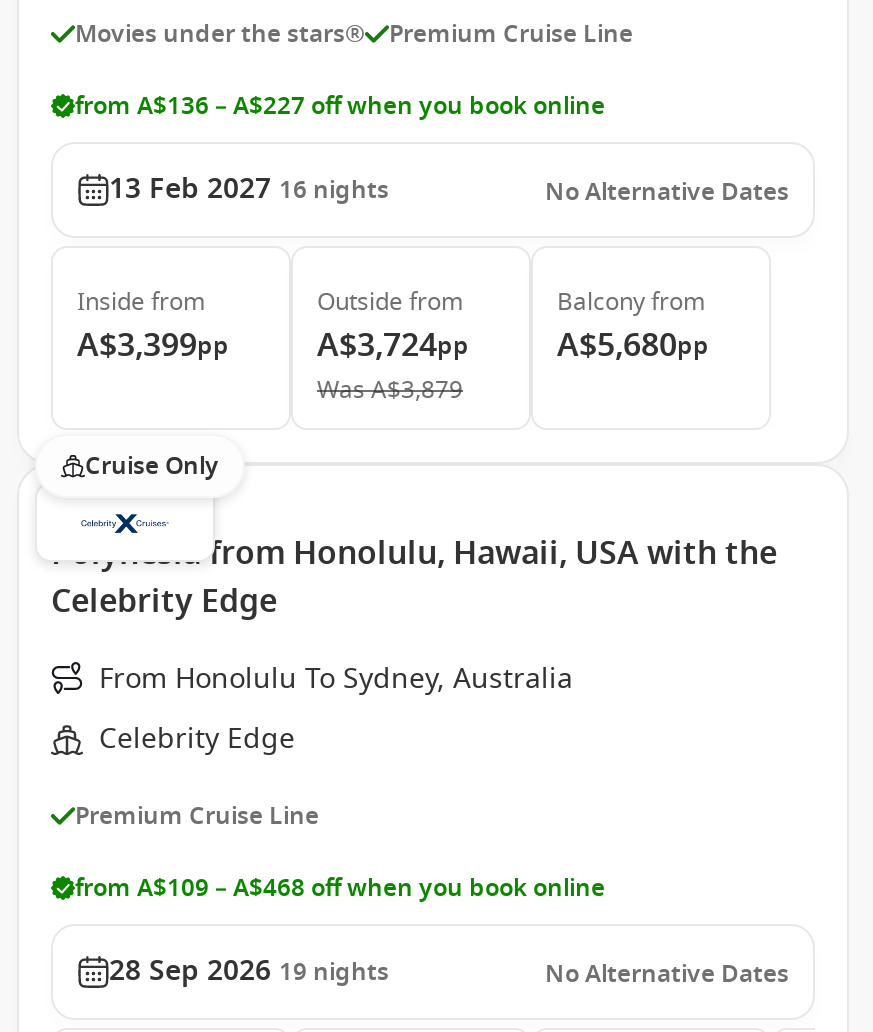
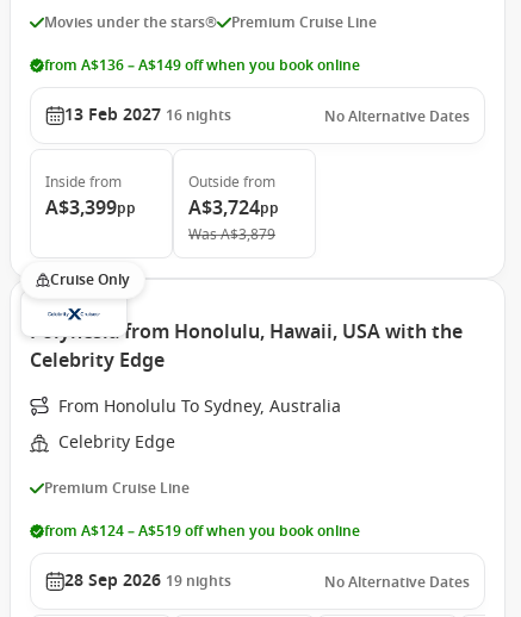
[75,88,605,124] from A$136 – A$227 off when you book online -> [44,55,360,76] from A$136 – A$149 off when you book online
[557,284,709,370] Balcony from | A$5,680pp -> none
[75,870,605,906] from A$109 – A$468 off when you book online -> [44,521,360,542] from A$124 – A$519 off when you book online

